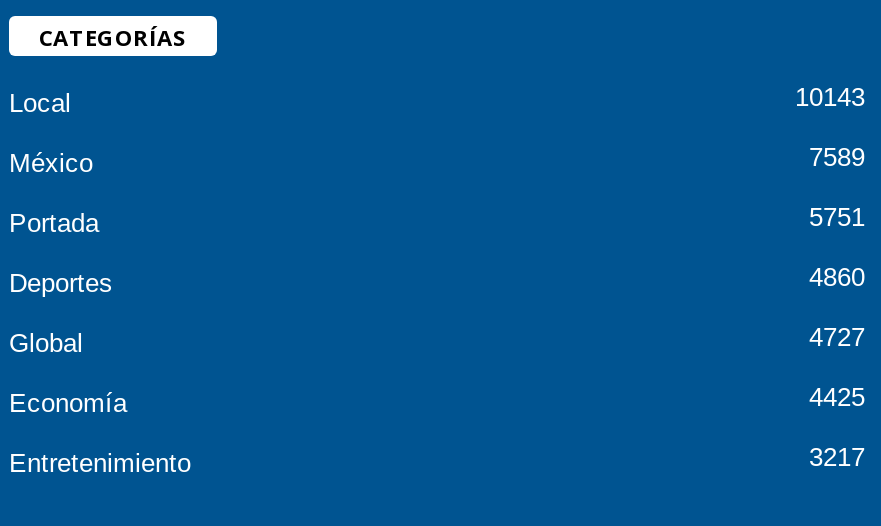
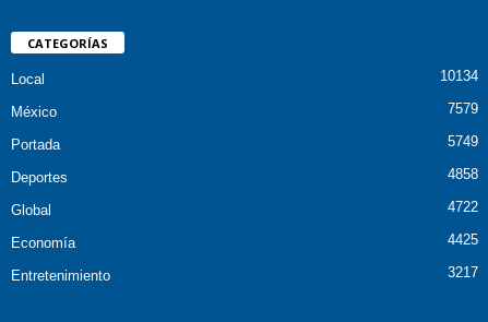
[795,82,865,112] 10143 -> [440,68,478,84] 10134
[809,142,865,172] 7589 -> [448,101,478,117] 7579
[809,202,865,232] 5751 -> [448,133,478,150] 5749
[809,262,865,292] 4860 -> [448,166,478,183] 4858
[809,322,865,352] 4727 -> [448,199,478,215] 4722

